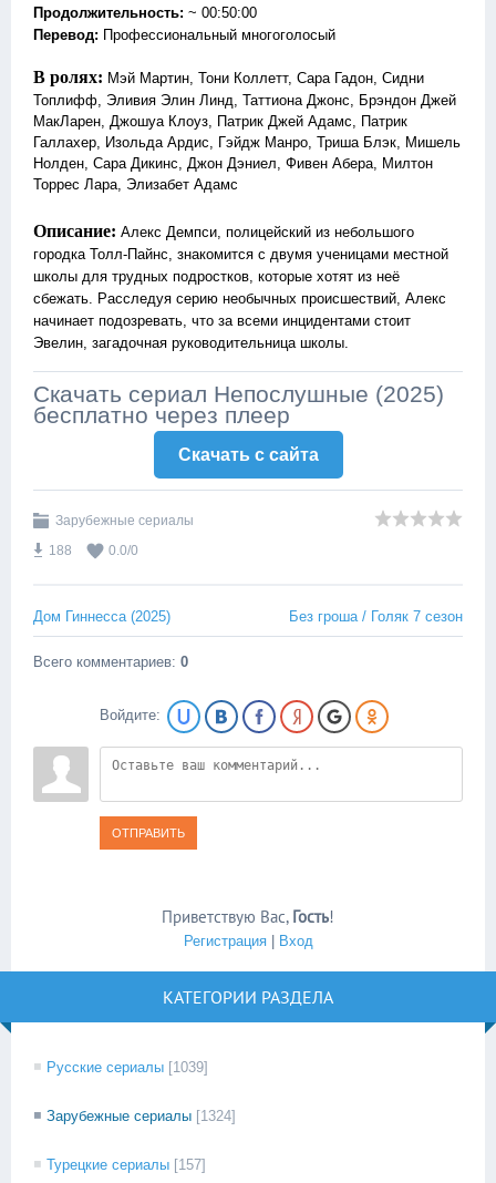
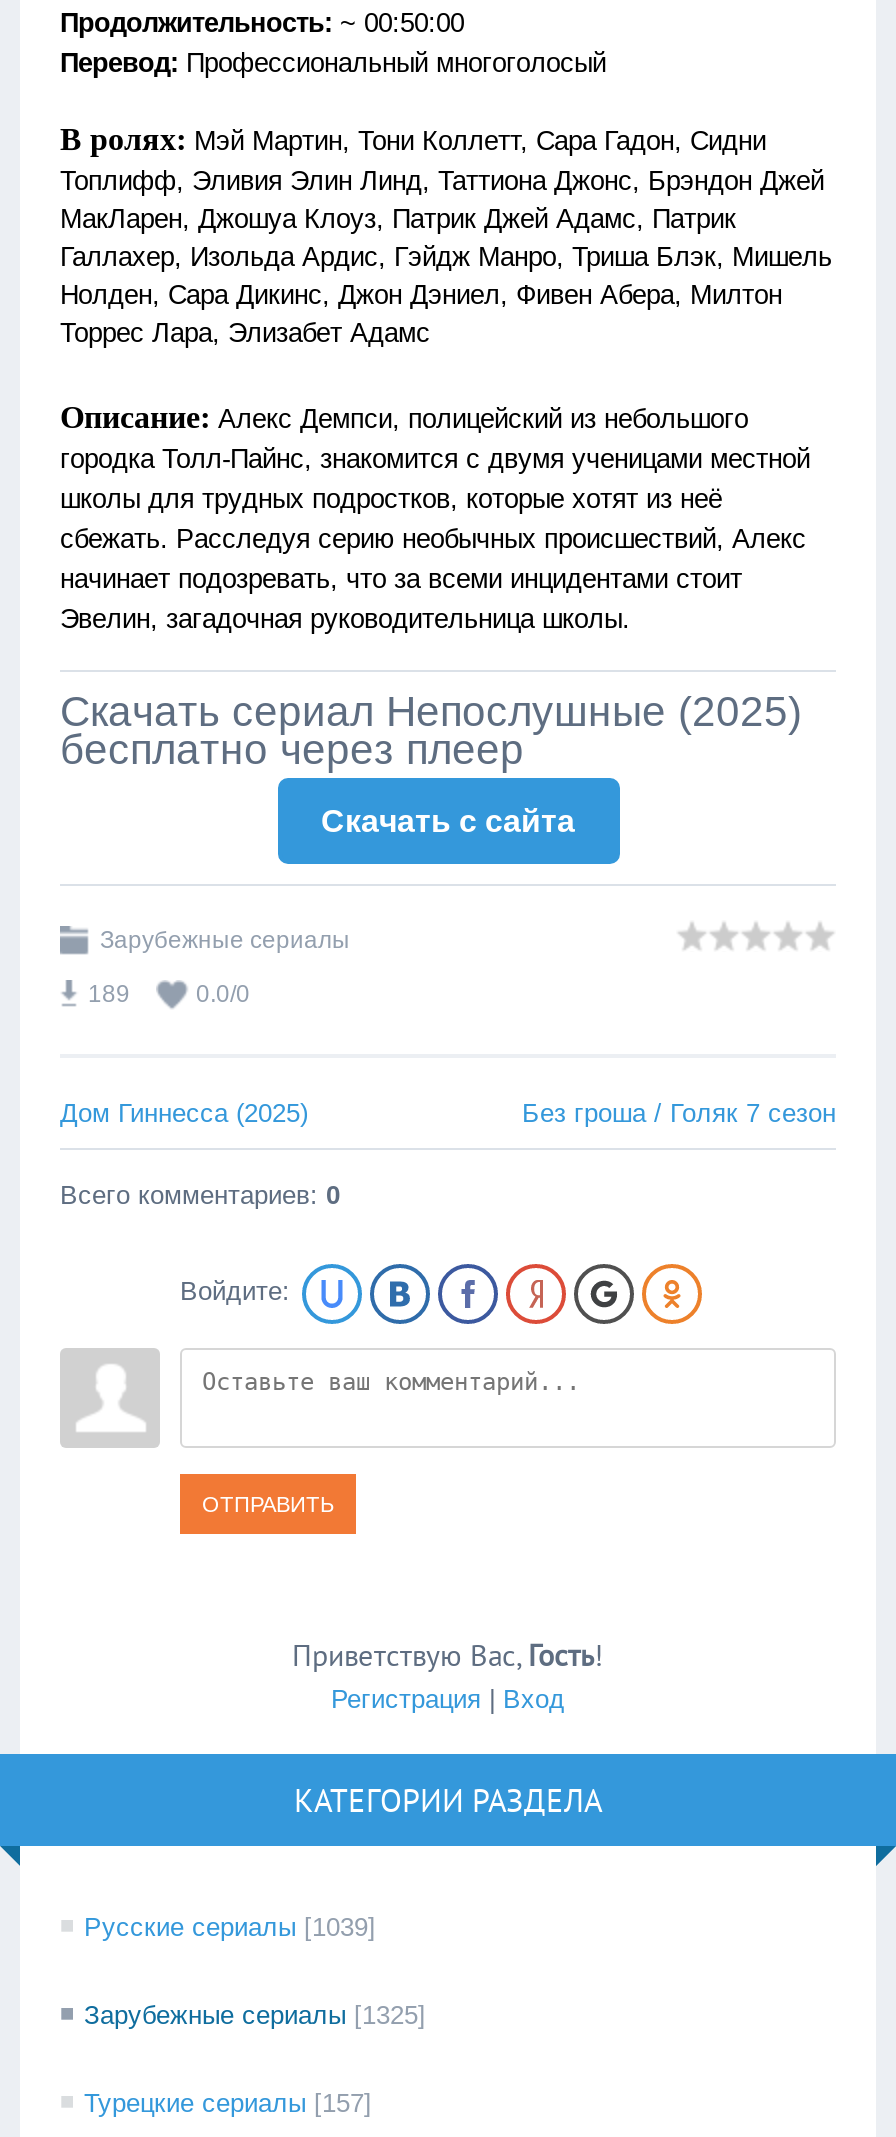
[49,543,72,558] 188 -> [88,980,130,1008] 189
[46,1108,236,1124] Зарубежные сериалы [1324] -> [84,2000,426,2030] Зарубежные сериалы [1325]

